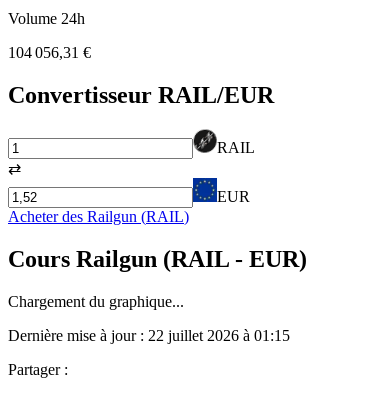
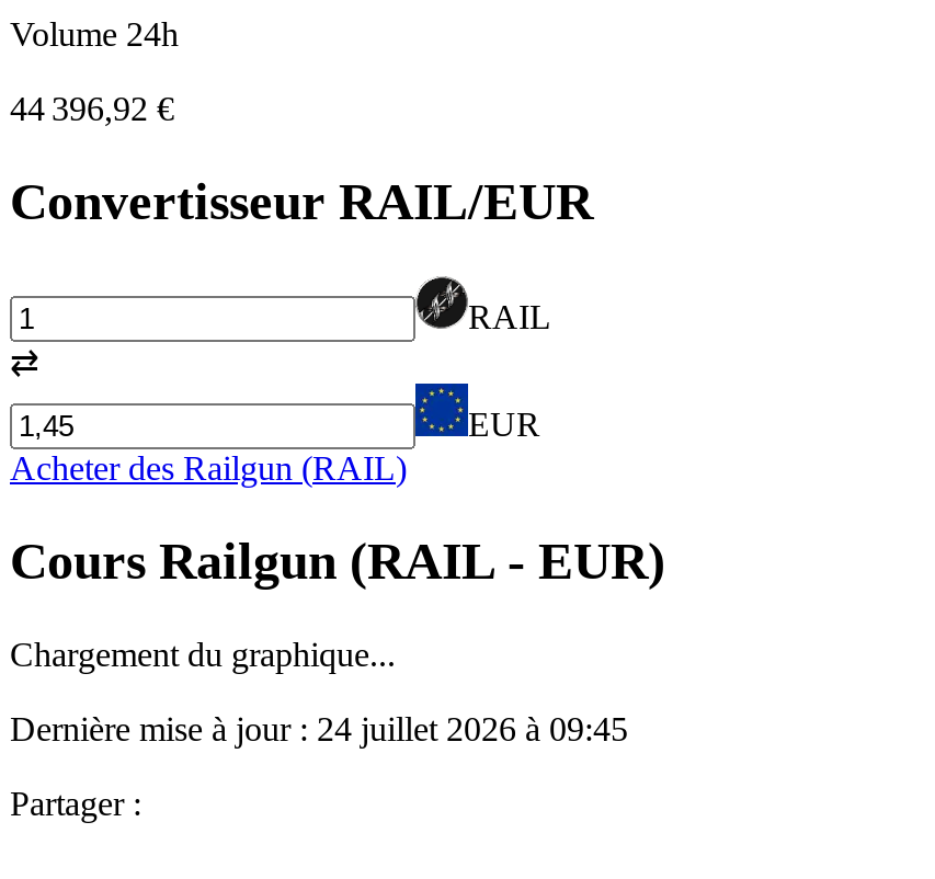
[8,44,91,61] 104 056,31 € -> [10,90,174,127] 44 396,92 €
[8,326,290,343] Dernière mise à jour : 22 juillet 2026 à 01:15 -> [10,709,628,746] Dernière mise à jour : 24 juillet 2026 à 09:45

